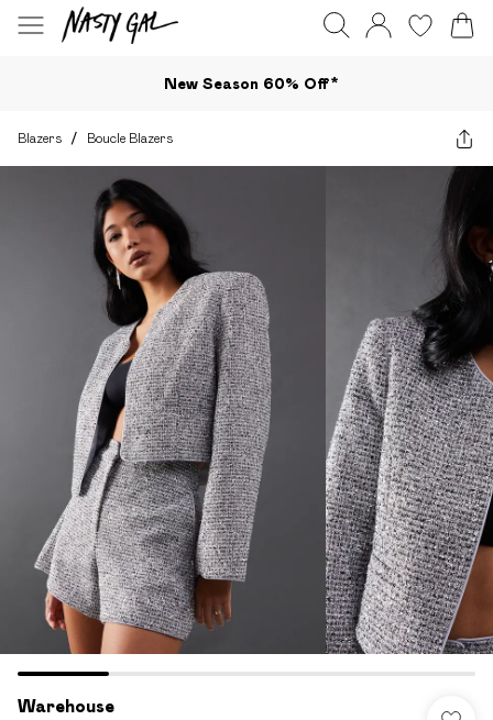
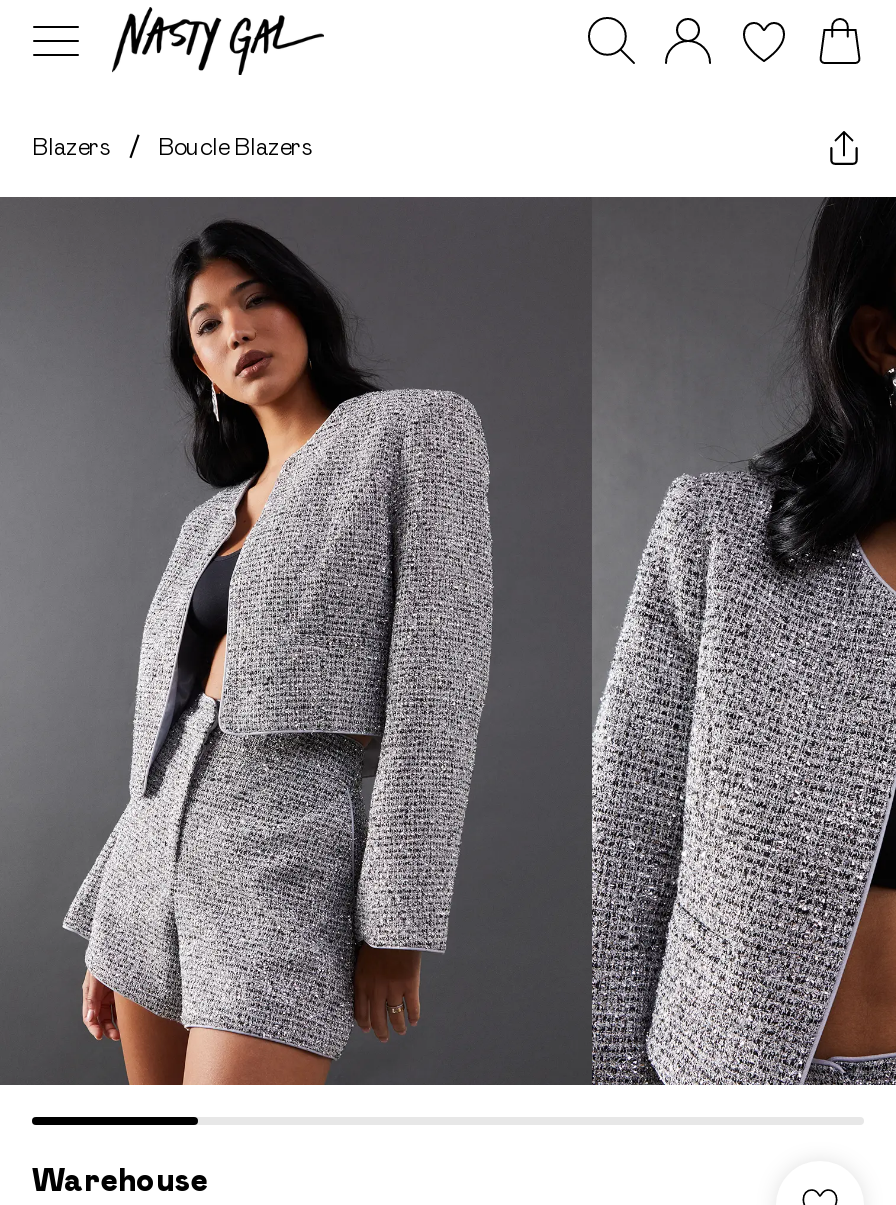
[163,74,338,92] New Season 60% Off* -> none

